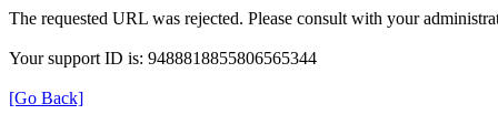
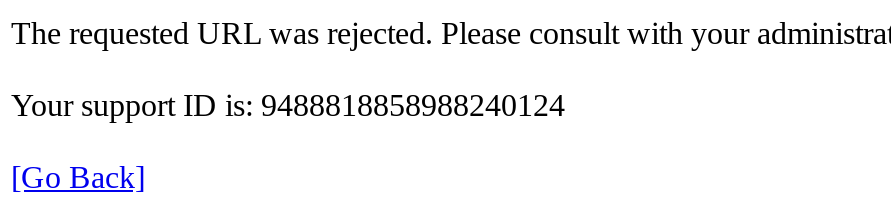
[9,49,317,67] Your support ID is: 9488818855806565344 -> [11,88,565,122] Your support ID is: 9488818858988240124

